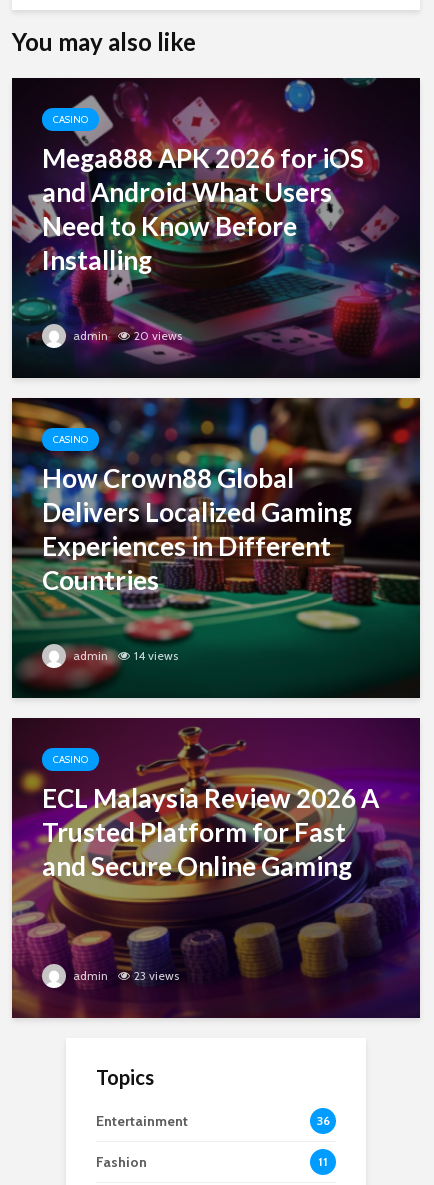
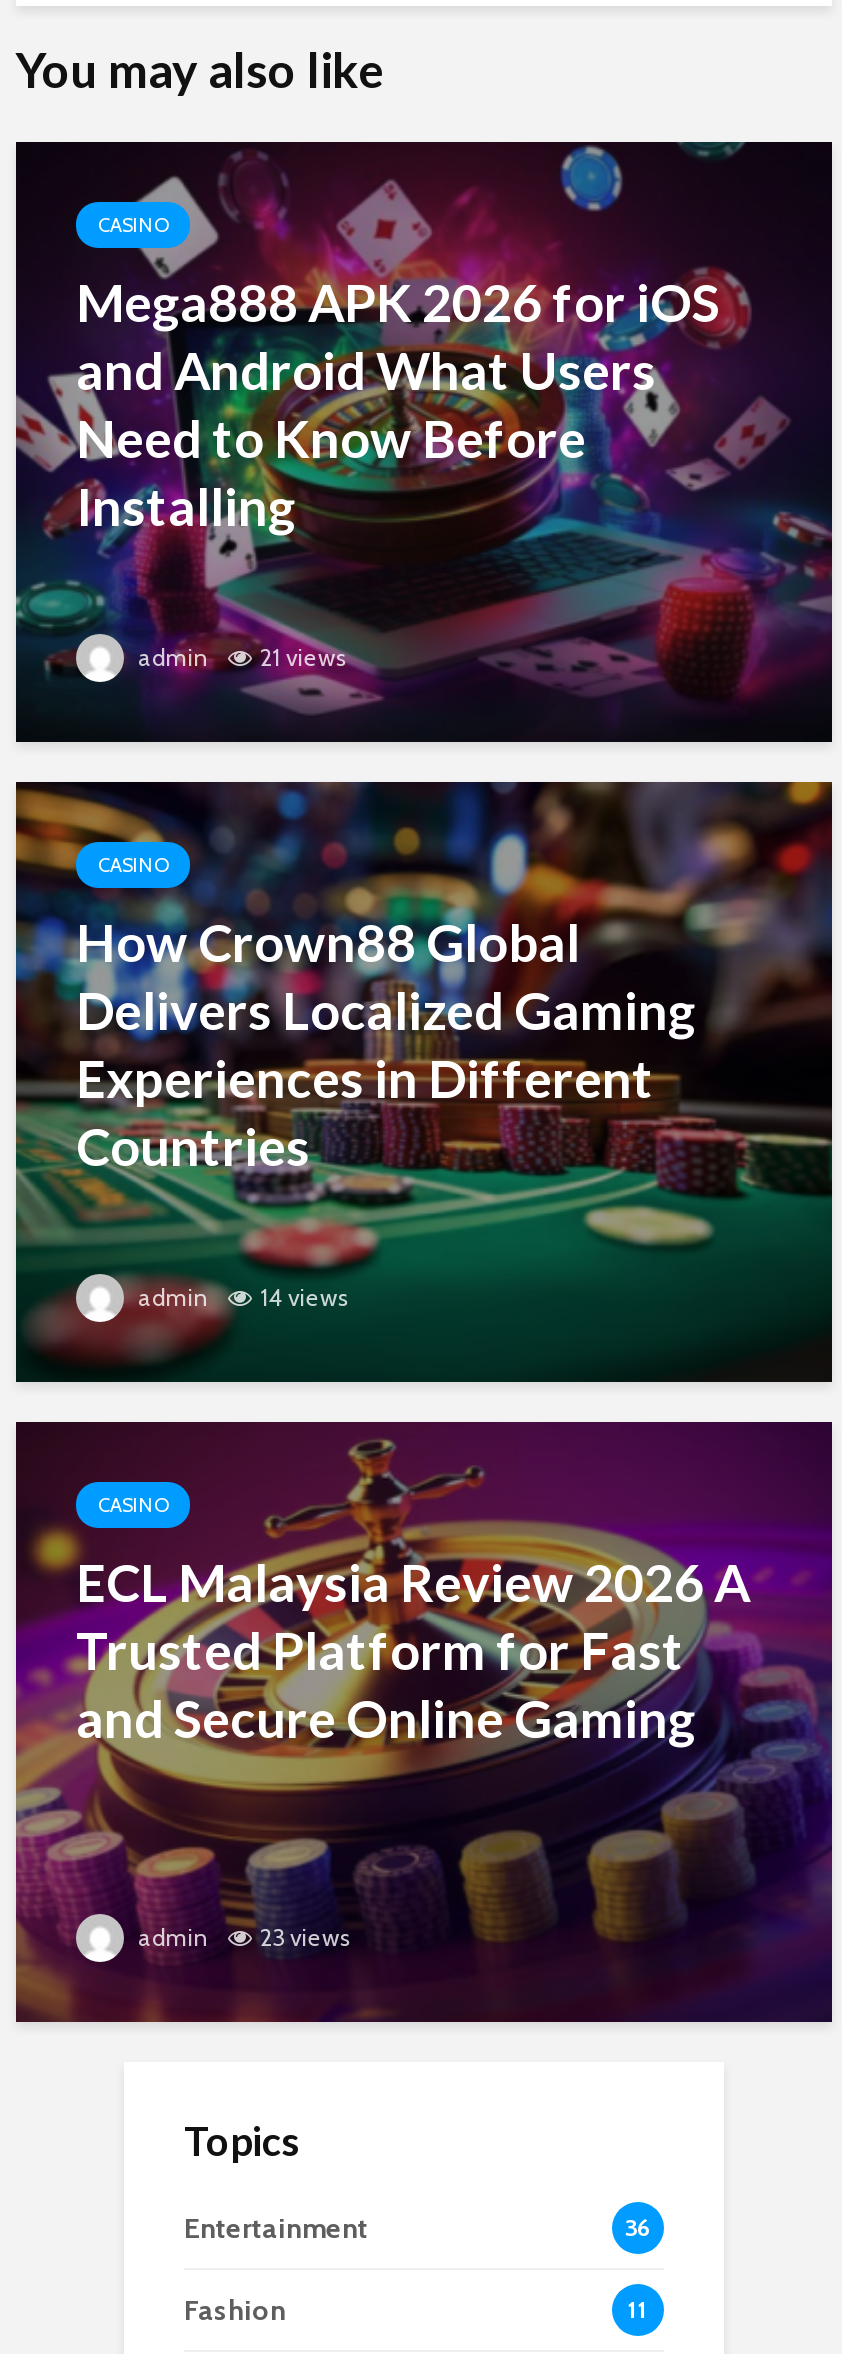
[70,328,182,343] admin 20 views -> [132,642,346,672] admin 21 views

